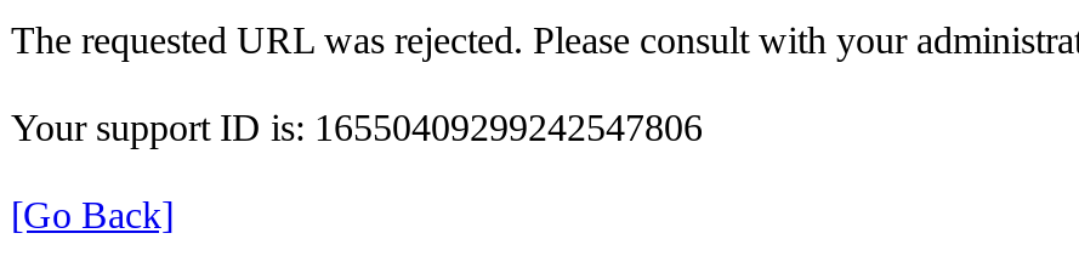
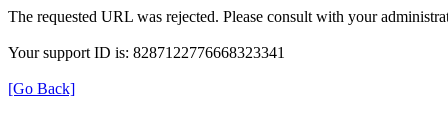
[11,107,703,148] Your support ID is: 16550409299242547806 -> [8,44,285,61] Your support ID is: 8287122776668323341

